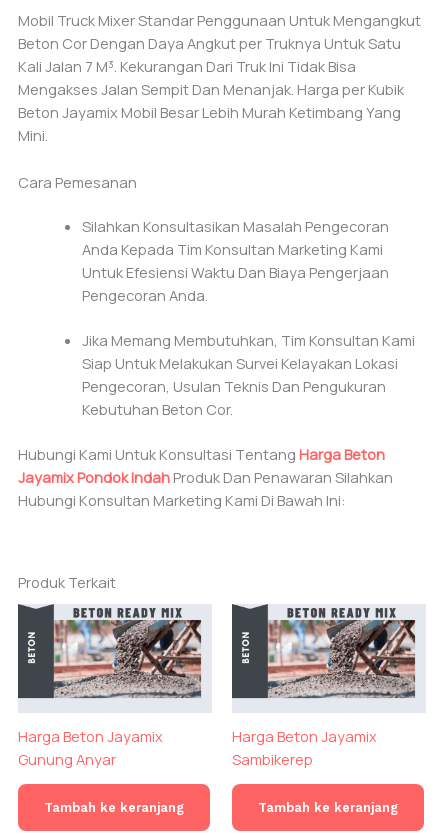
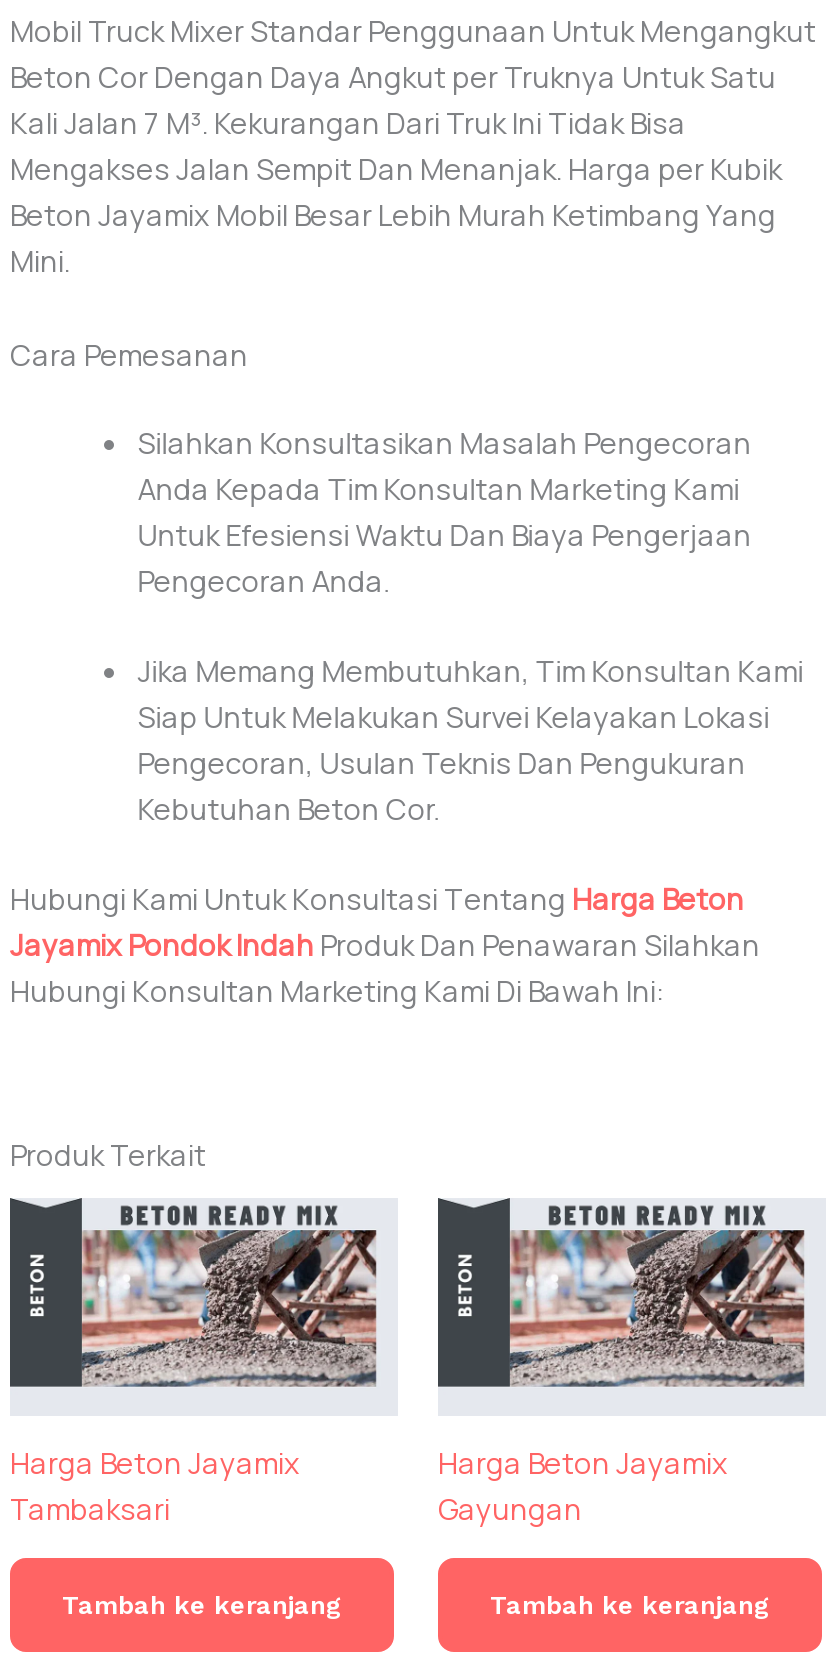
[18,749,116,769] Gunung Anyar -> [10,1488,170,1528] Tambaksari
[232,749,313,769] Sambikerep -> [438,1488,582,1528] Gayungan

